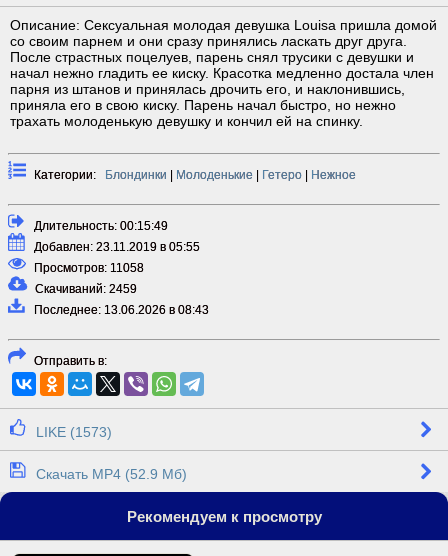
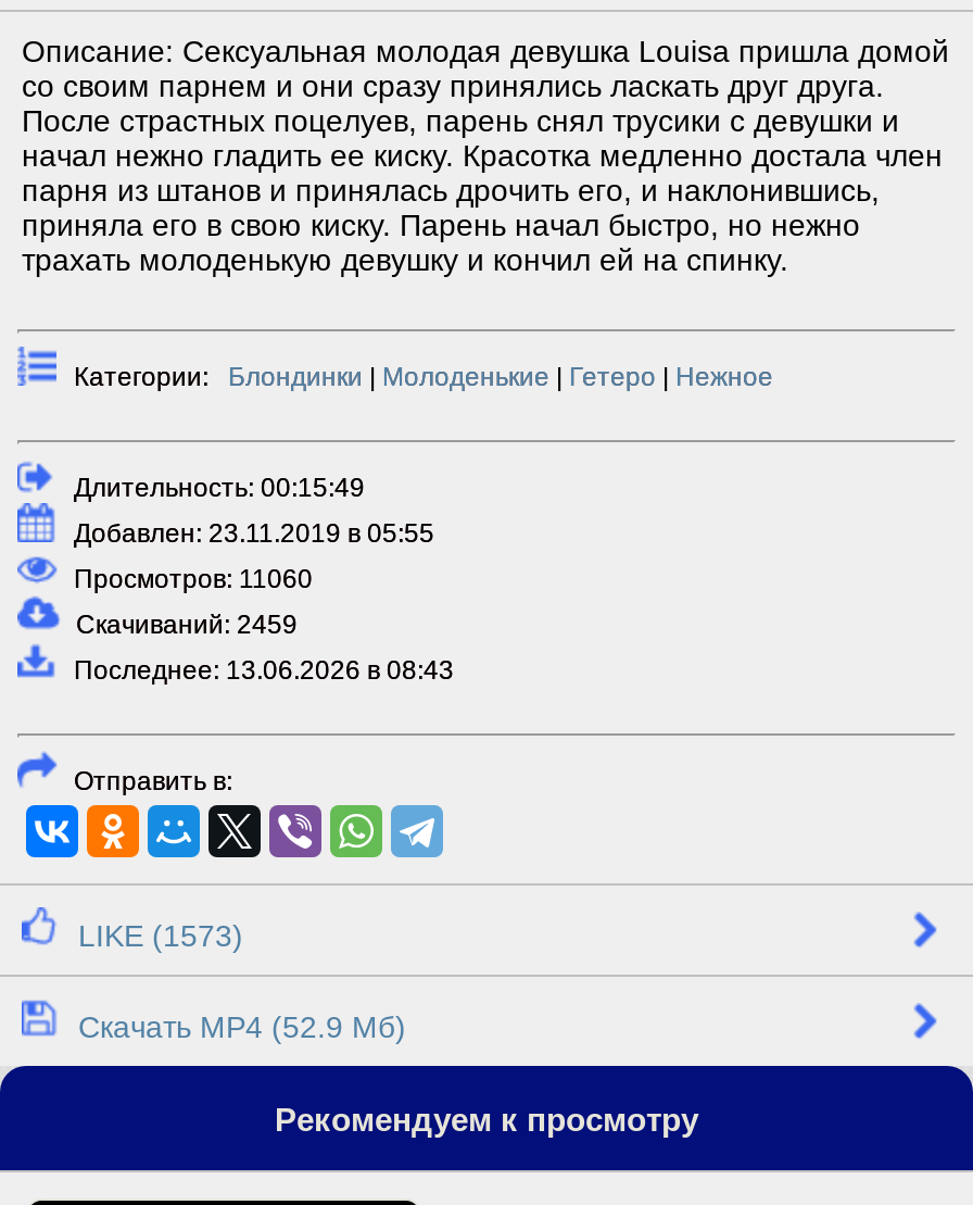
[34,261,144,275] Просмотров: 11058 -> [74,565,313,595] Просмотров: 11060

